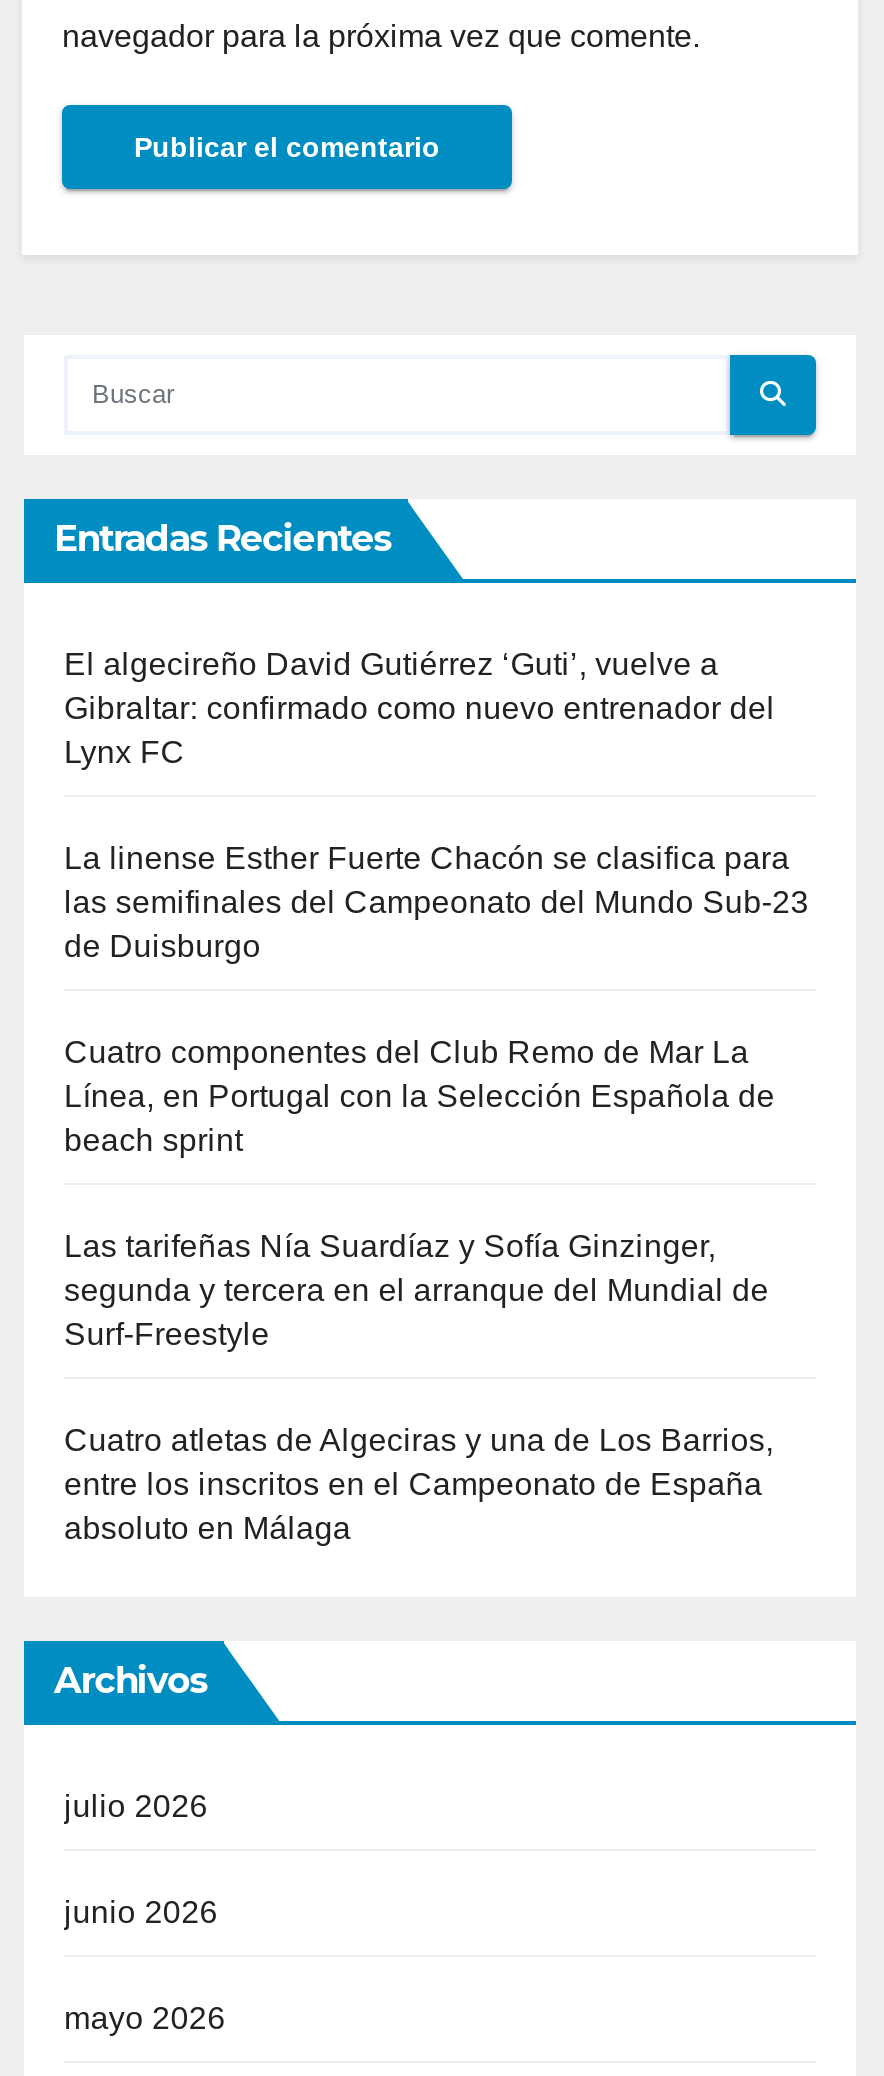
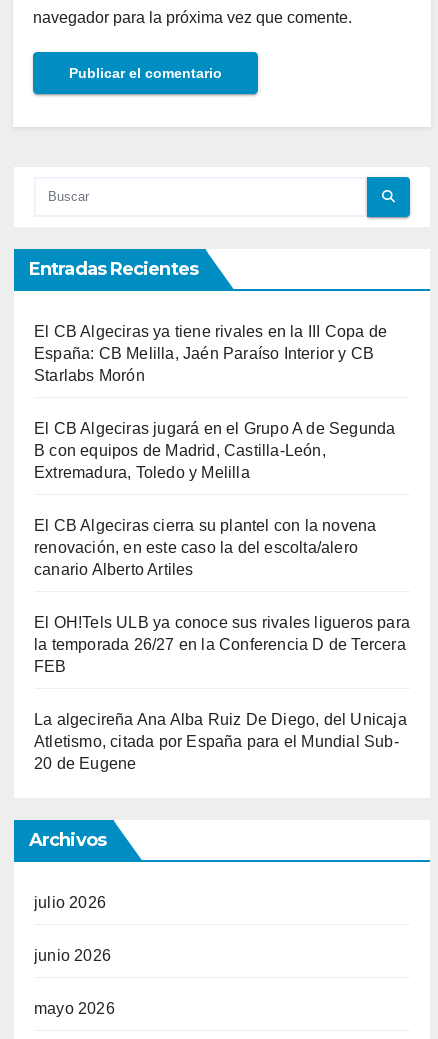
[64,647,775,769] El algecireño David Gutiérrez ‘Guti’, vuelve a | Gibraltar: confirmado como nuevo entrenador del | Lynx FC -> [34,323,387,384] El CB Algeciras ya tiene rivales en la III Copa de | España: CB Melilla, Jaén Paraíso Interior y CB | Starlabs Morón
[64,841,809,963] La linense Esther Fuerte Chacón se clasifica para | las semifinales del Campeonato del Mundo Sub-23 | de Duisburgo -> [34,420,395,481] El CB Algeciras jugará en el Grupo A de Segunda | B con equipos de Madrid, Castilla-León, | Extremadura, Toledo y Melilla
[64,1035,775,1157] Cuatro componentes del Club Remo de Mar La | Línea, en Portugal con la Selección Española de | beach sprint -> [34,517,376,578] El CB Algeciras cierra su plantel con la novena | renovación, en este caso la del escolta/alero | canario Alberto Artiles
[64,1229,769,1351] Las tarifeñas Nía Suardíaz y Sofía Ginzinger, | segunda y tercera en el arranque del Mundial de | Surf-Freestyle -> [34,614,410,675] El OH!Tels ULB ya conoce sus rivales ligueros para | la temporada 26/27 en la Conferencia D de Tercera | FEB
[64,1423,774,1545] Cuatro atletas de Algeciras y una de Los Barrios, | entre los inscritos en el Campeonato de España | absoluto en Málaga -> [34,711,407,772] La algecireña Ana Alba Ruiz De Diego, del Unicaja | Atletismo, citada por España para el Mundial Sub- | 20 de Eugene

